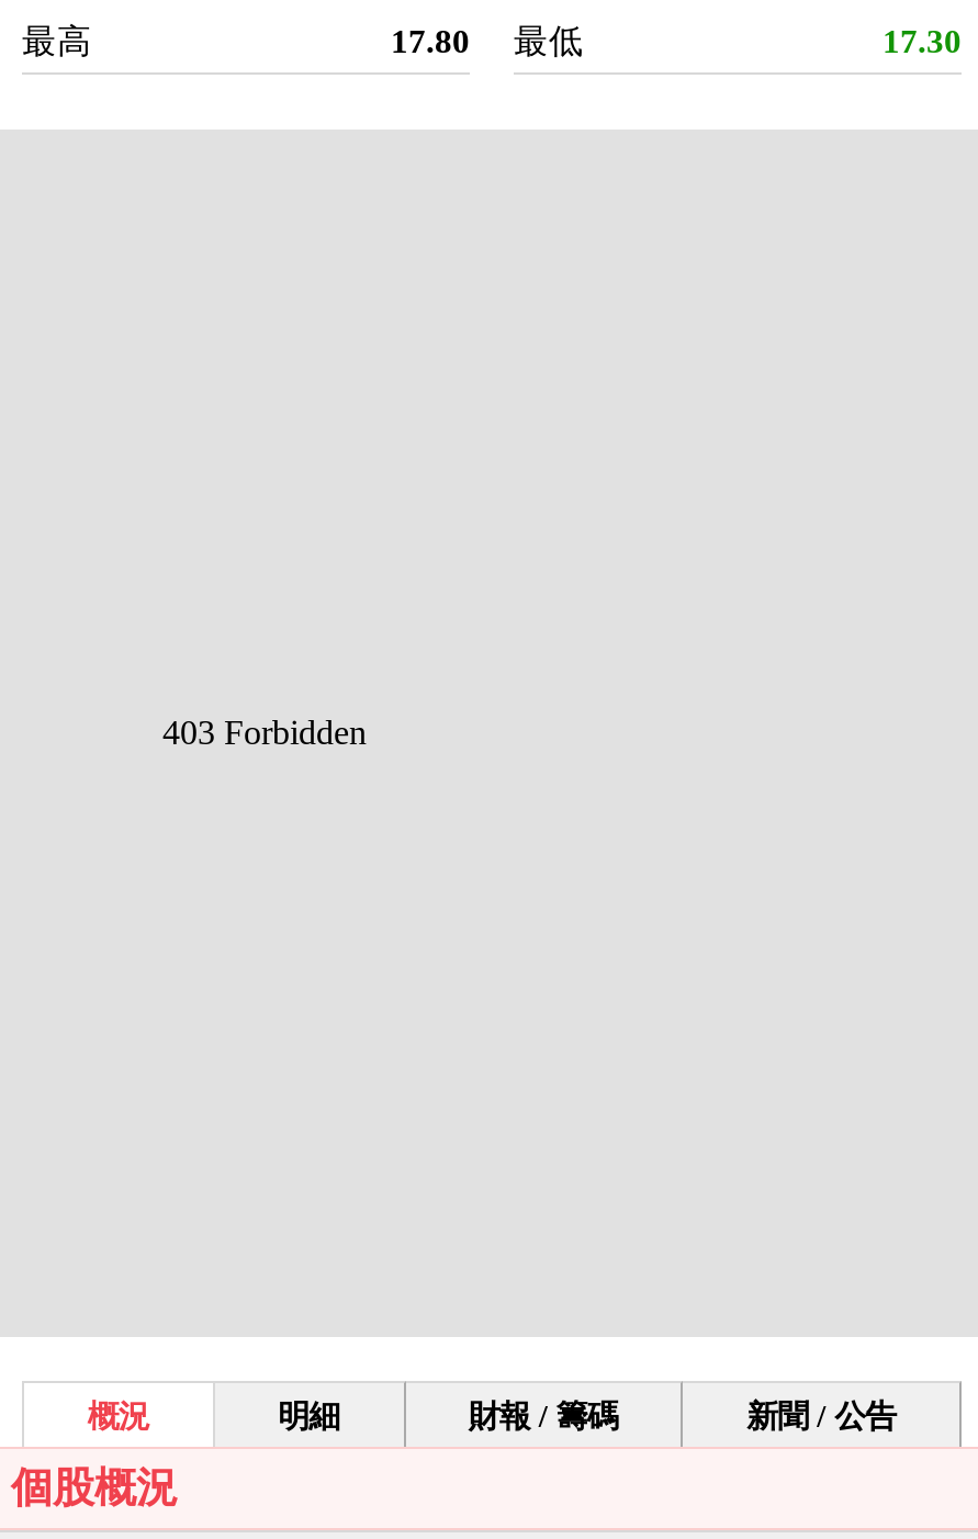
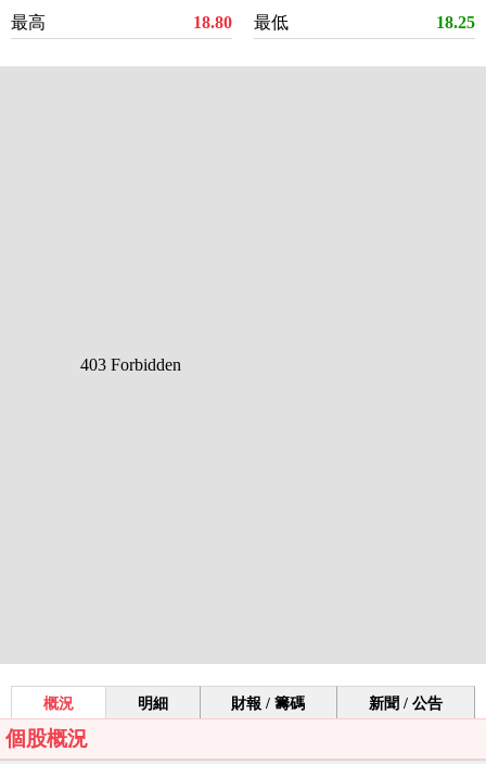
[391,22,584,59] 17.80 最低 -> [193,13,289,32] 18.80 最低
[883,22,962,59] 17.30 -> [436,13,475,32] 18.25

